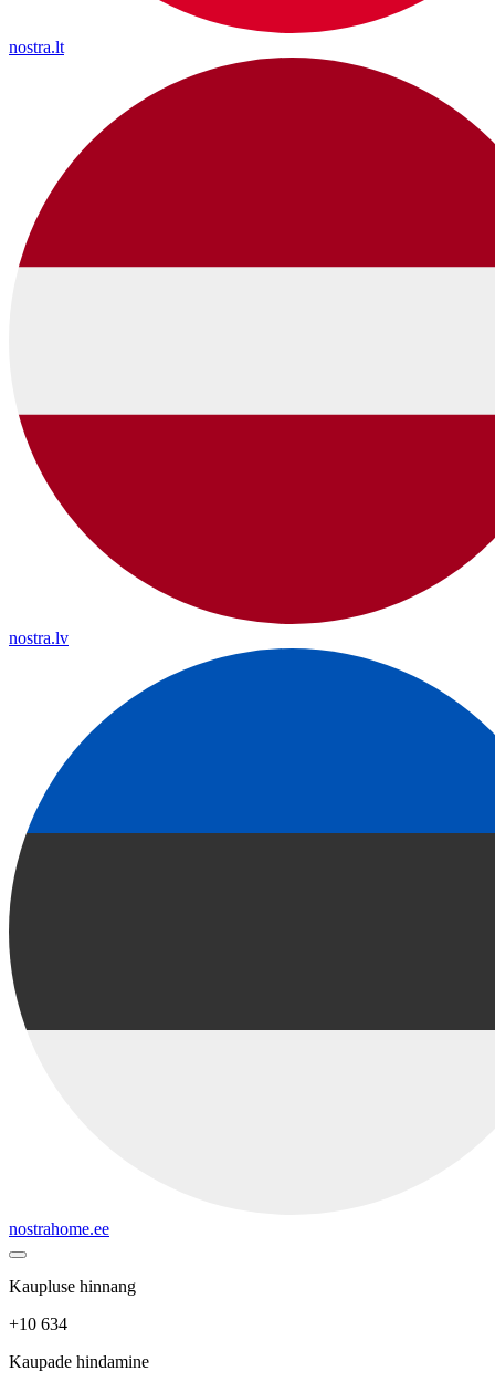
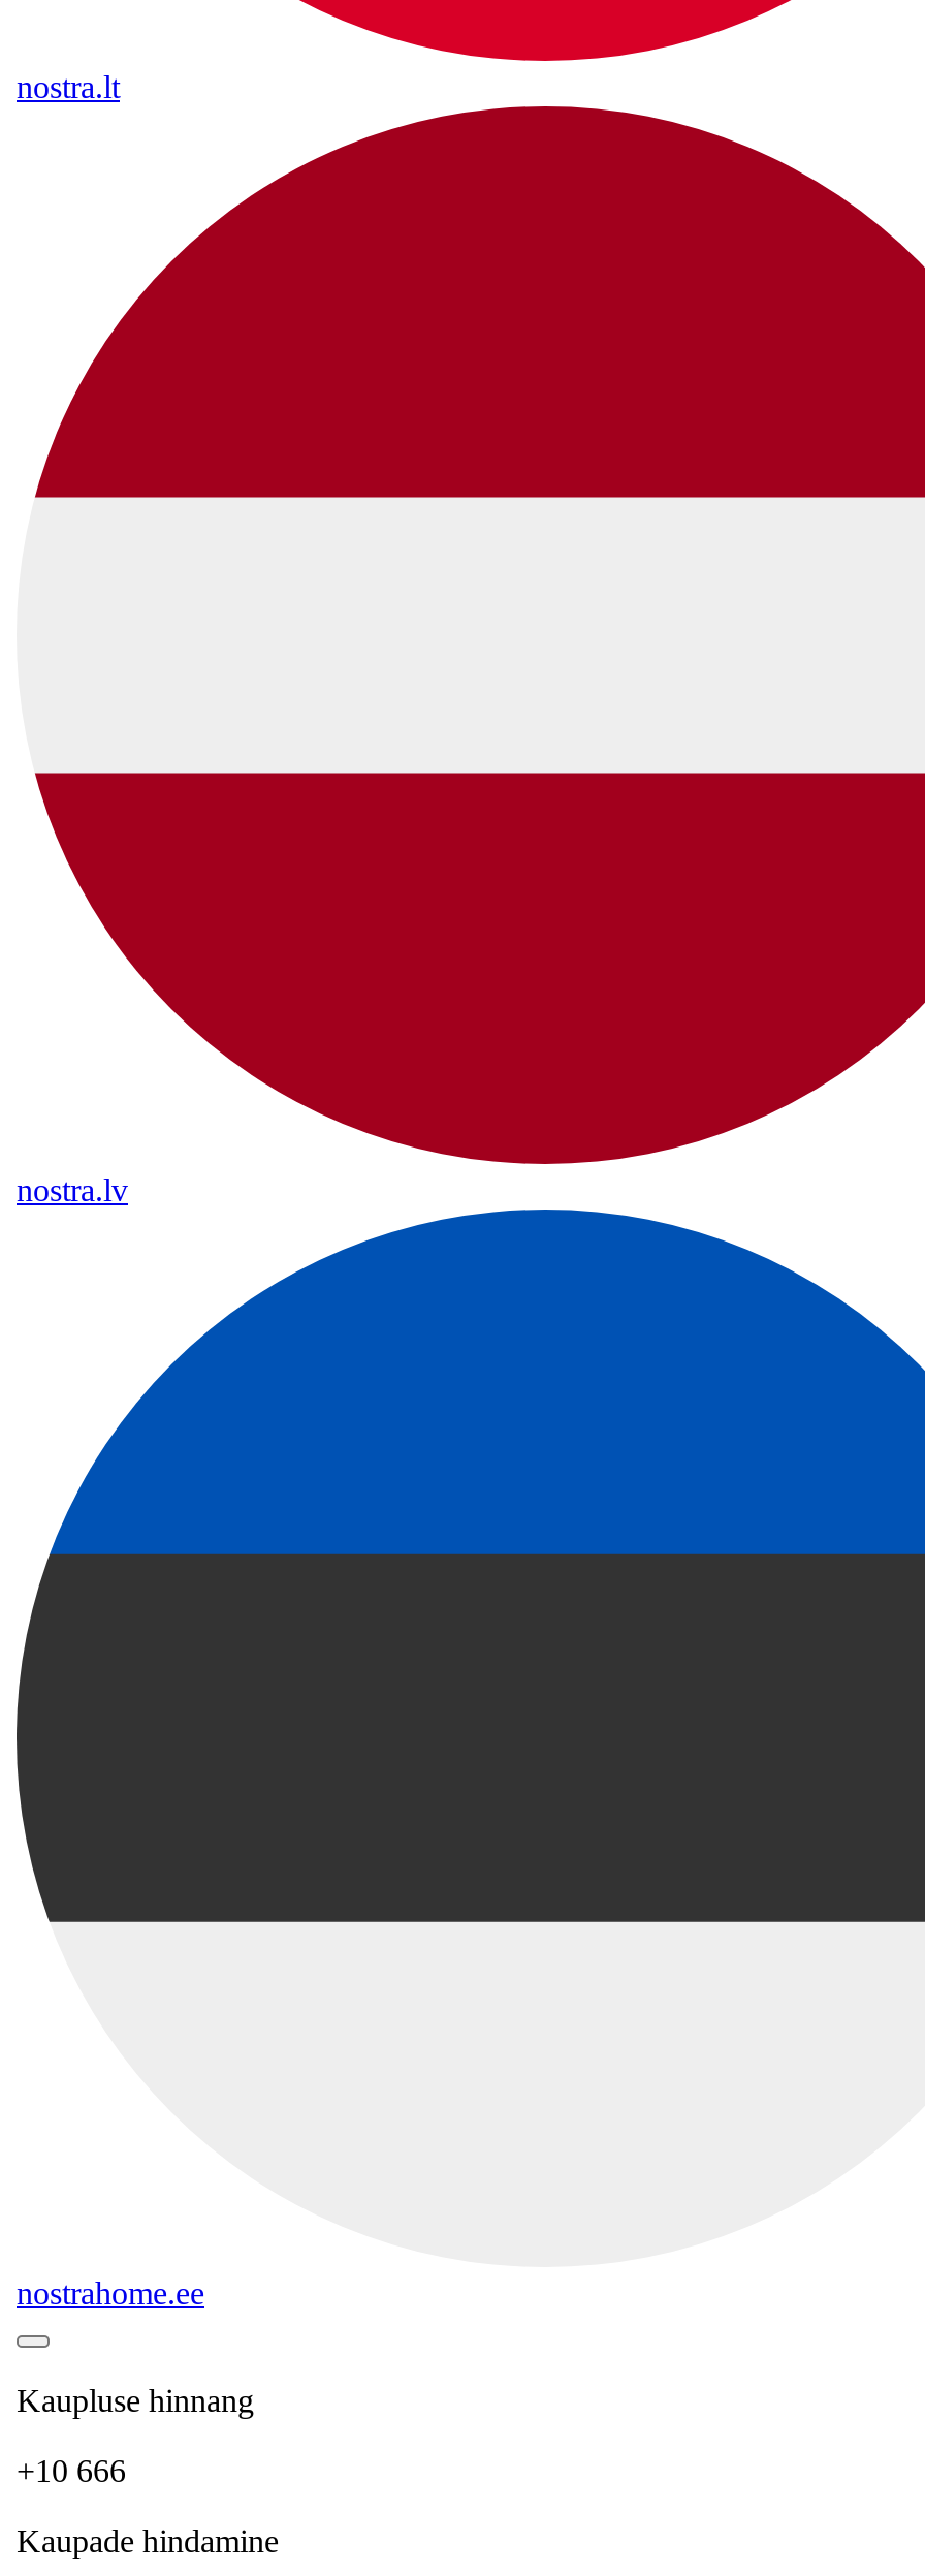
[9,1314,67,1333] +10 634 -> [17,2454,126,2489] +10 666

